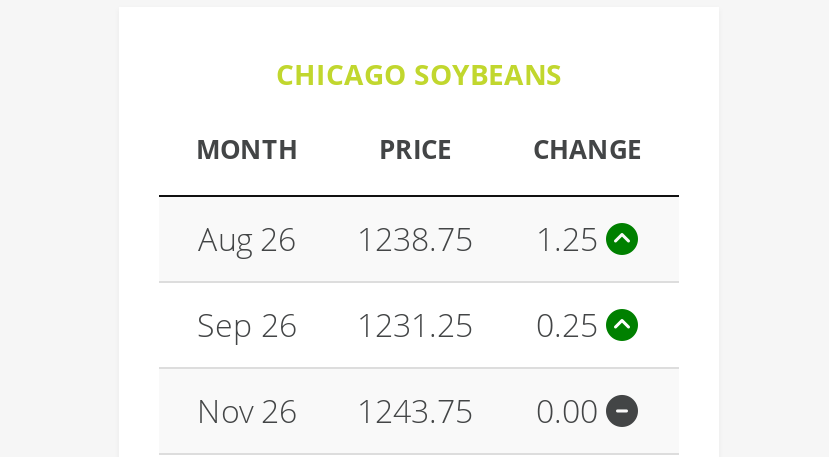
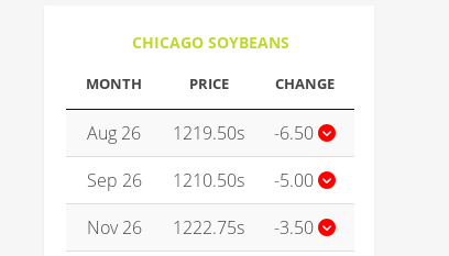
[357,217,606,261] 1238.75 | 1.25 -> [173,120,318,144] 1219.50s | -6.50
[357,303,606,347] 1231.25 | 0.25 -> [173,168,318,192] 1210.50s | -5.00
[357,389,606,433] 1243.75 | 0.00 -> [173,215,318,239] 1222.75s | -3.50

